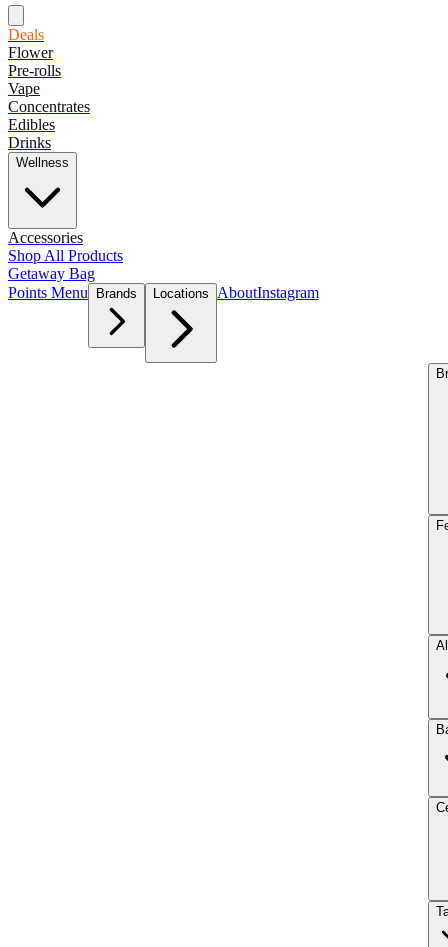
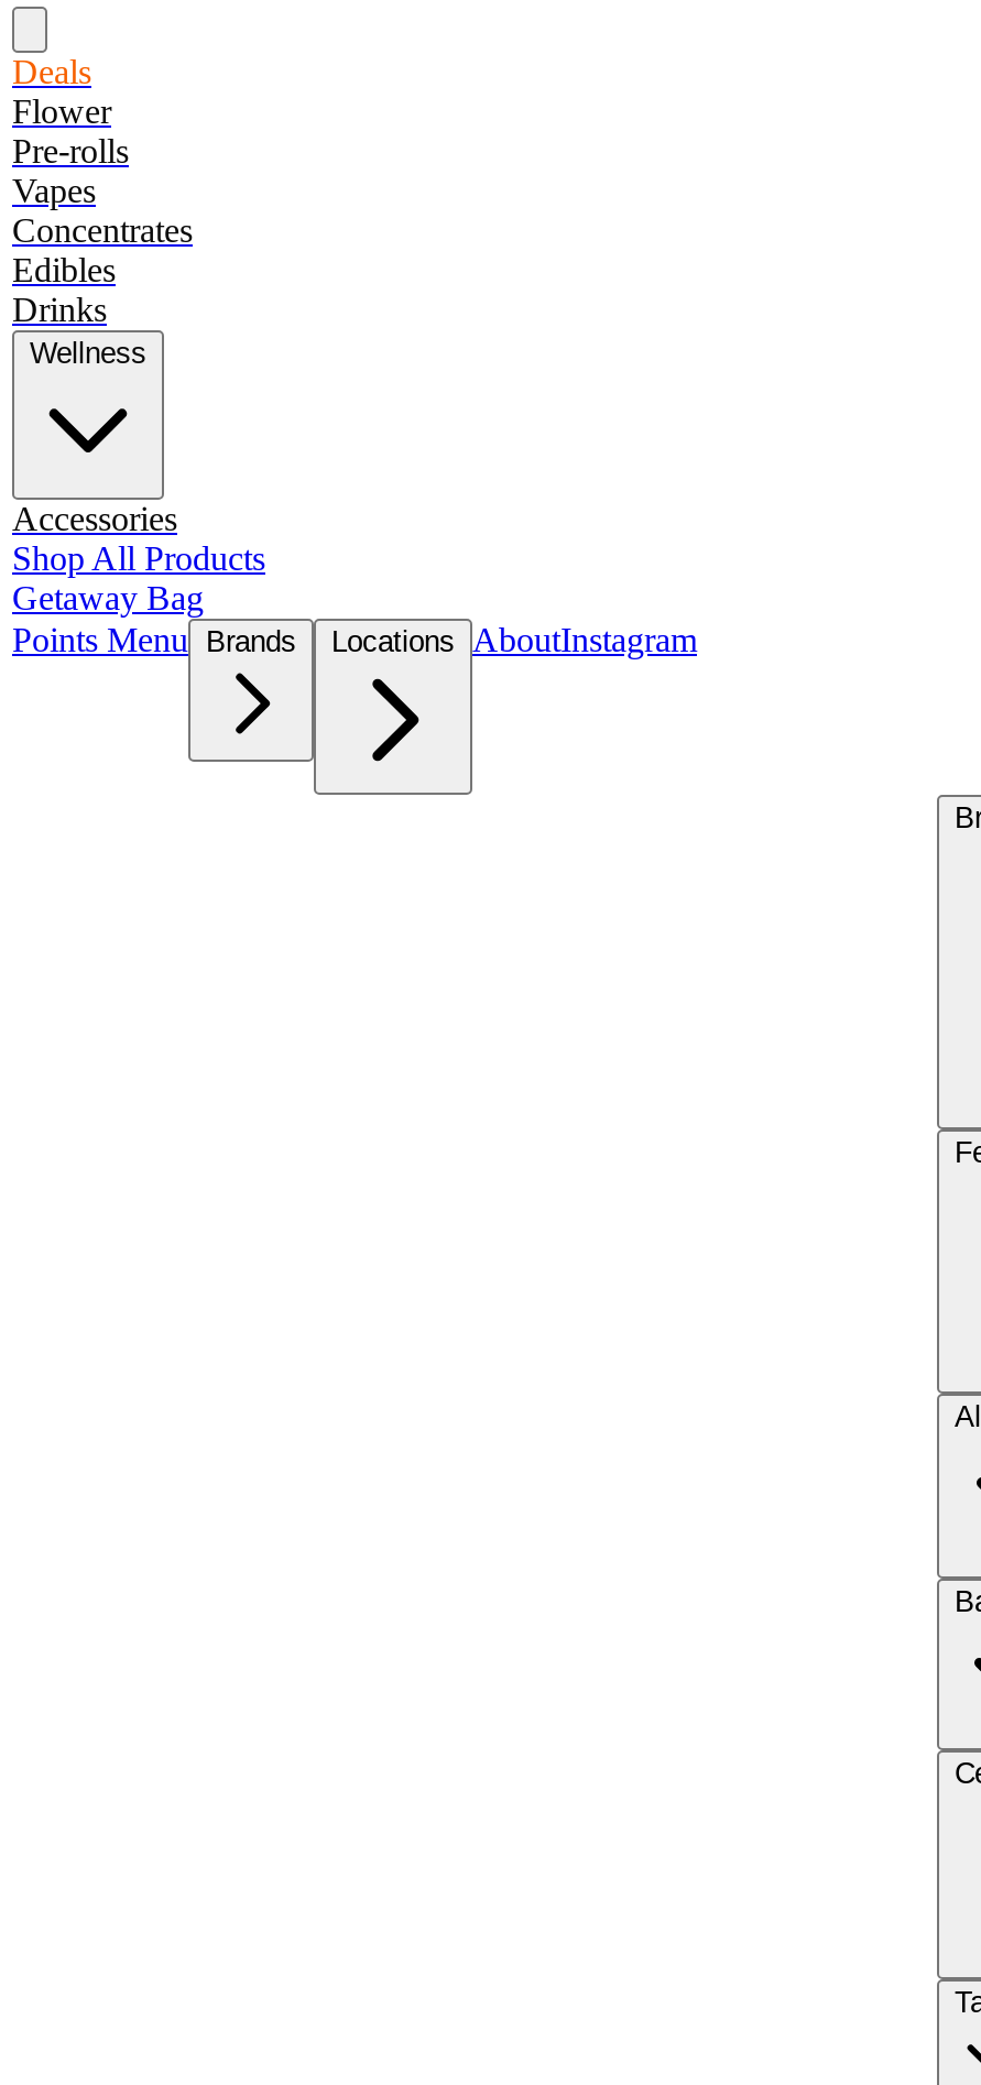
[8,80,40,97] Vape -> [12,171,96,209] Vapes

